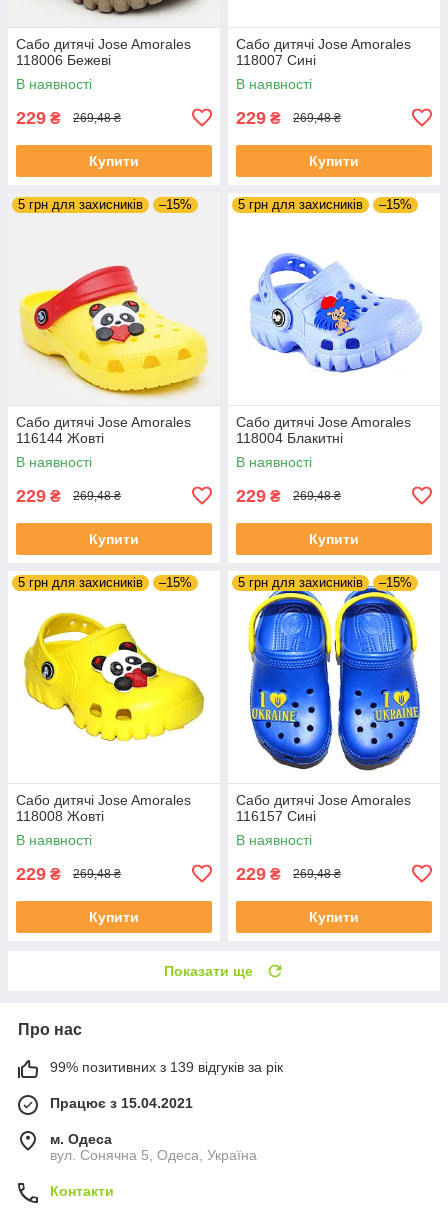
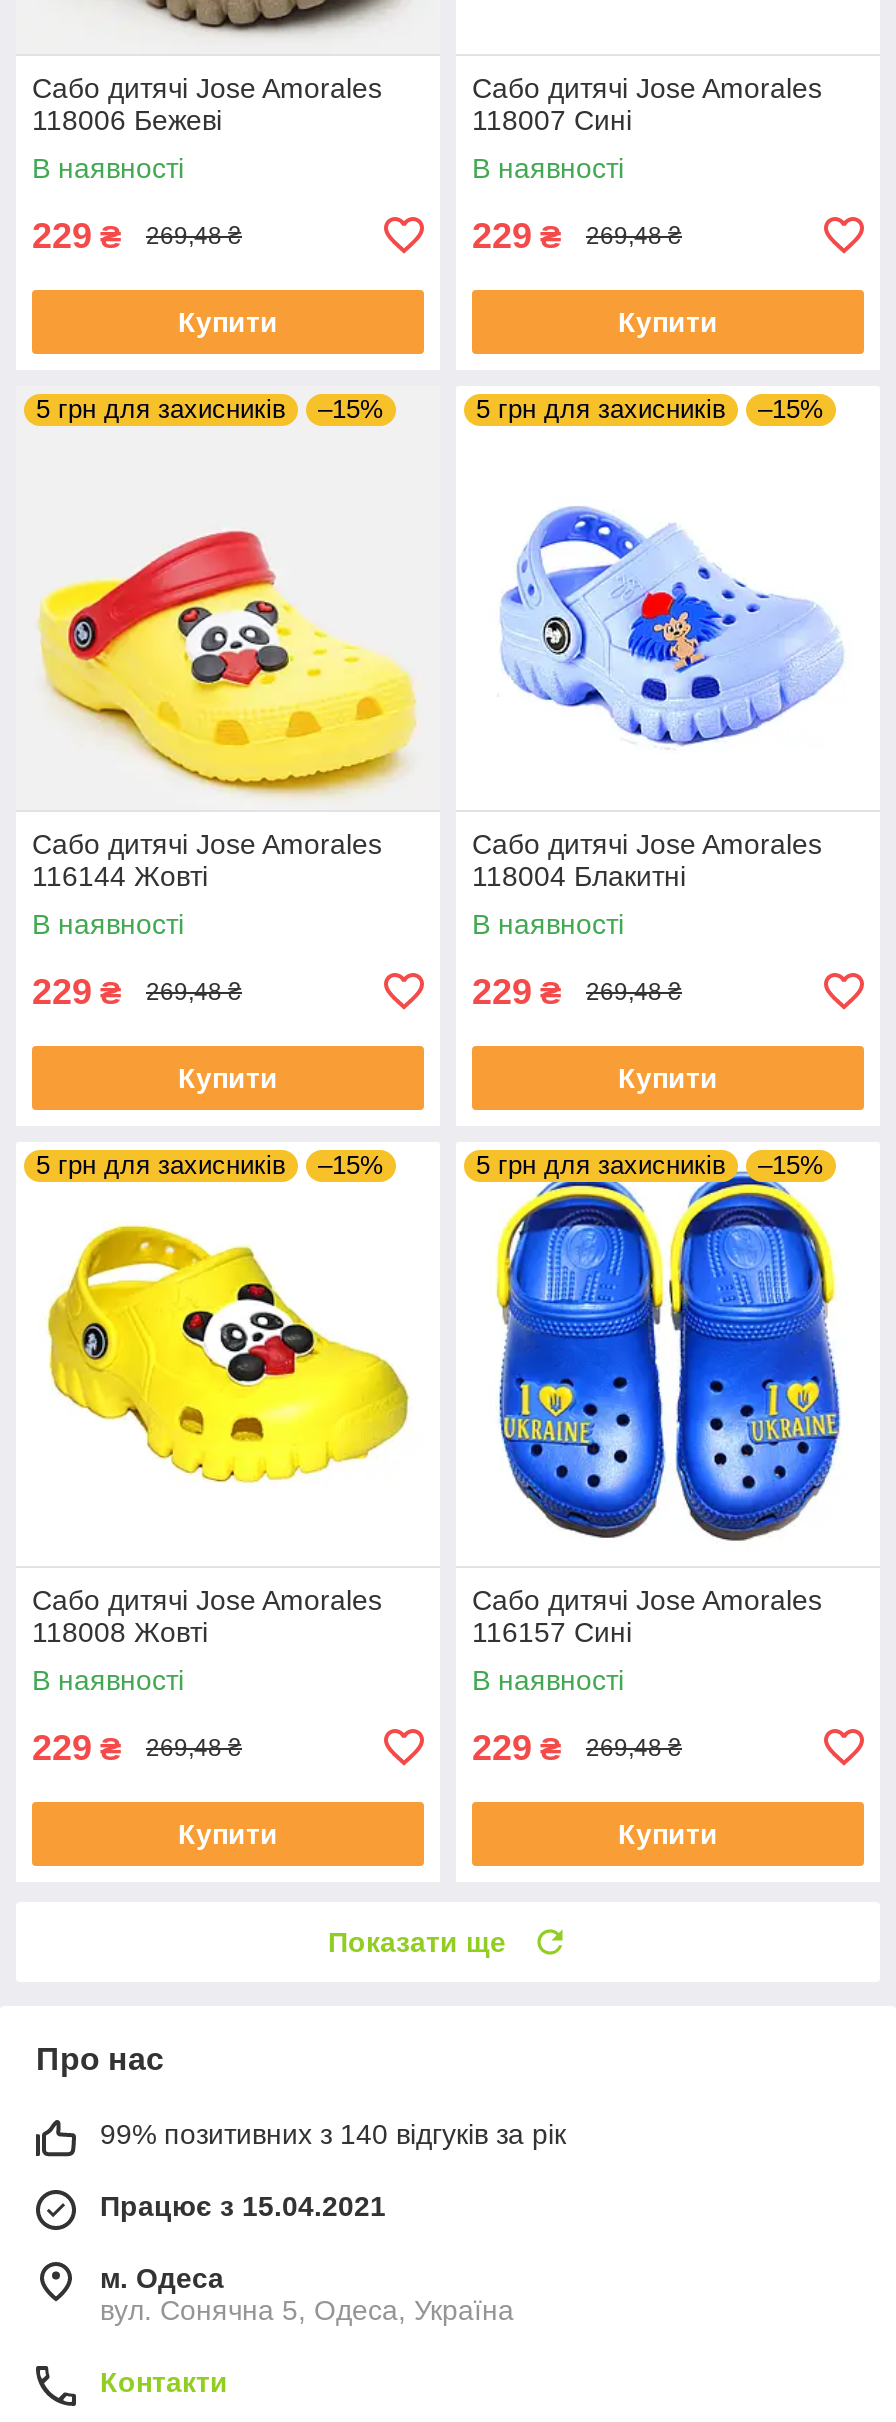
[50,1059,283,1075] 99% позитивних з 139 відгуків за рік -> [100,2118,566,2150] 99% позитивних з 140 відгуків за рік

